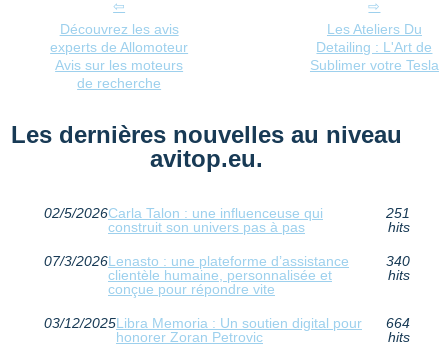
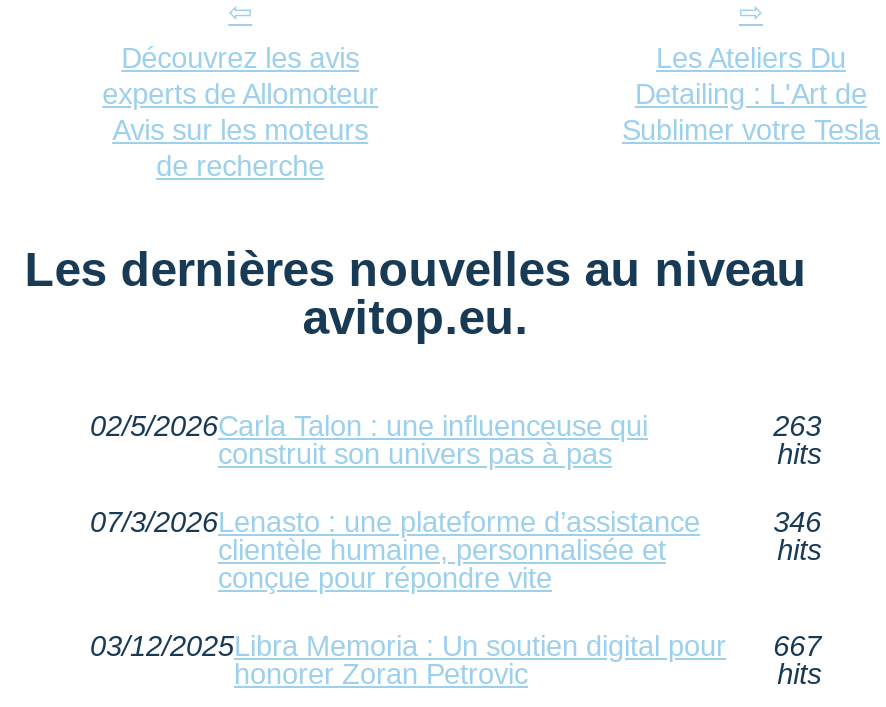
[386,205,410,221] 251 -> [773,410,821,442] 263
[386,253,410,269] 340 -> [773,506,821,538] 346
[386,315,410,331] 664 -> [773,630,821,662] 667

